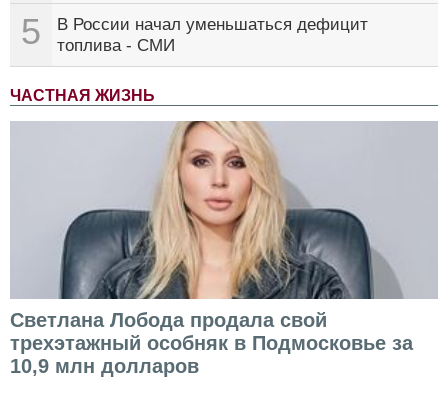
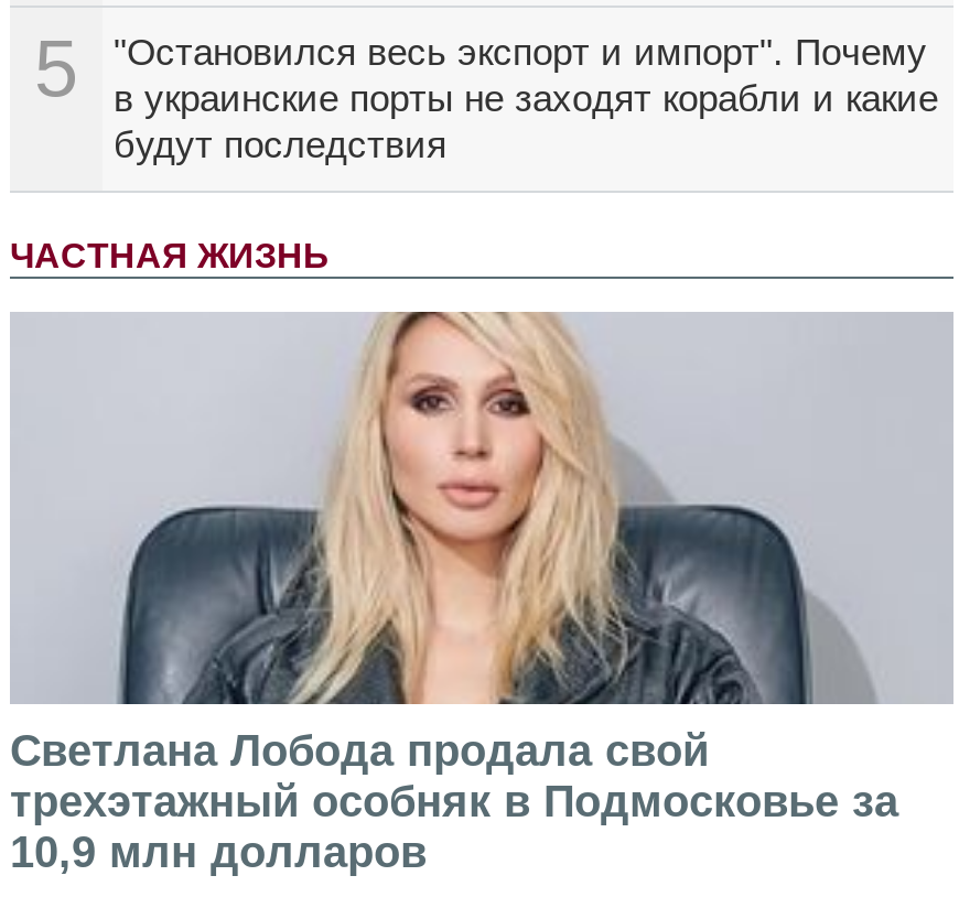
[57,15,368,55] В России начал уменьшаться дефицит | топлива - СМИ -> [114,32,938,166] "Остановился весь экспорт и импорт". Почему | в украинские порты не заходят корабли и какие | будут последствия

